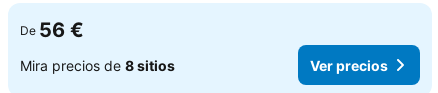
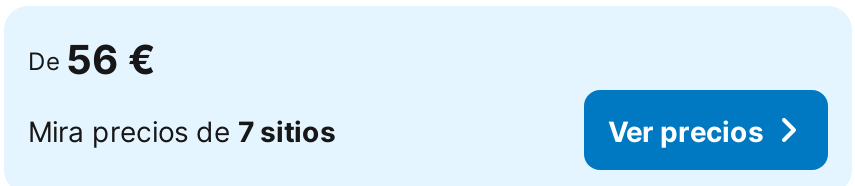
[20,56,175,73] Mira precios de 8 sitios -> [28,113,336,147] Mira precios de 7 sitios

